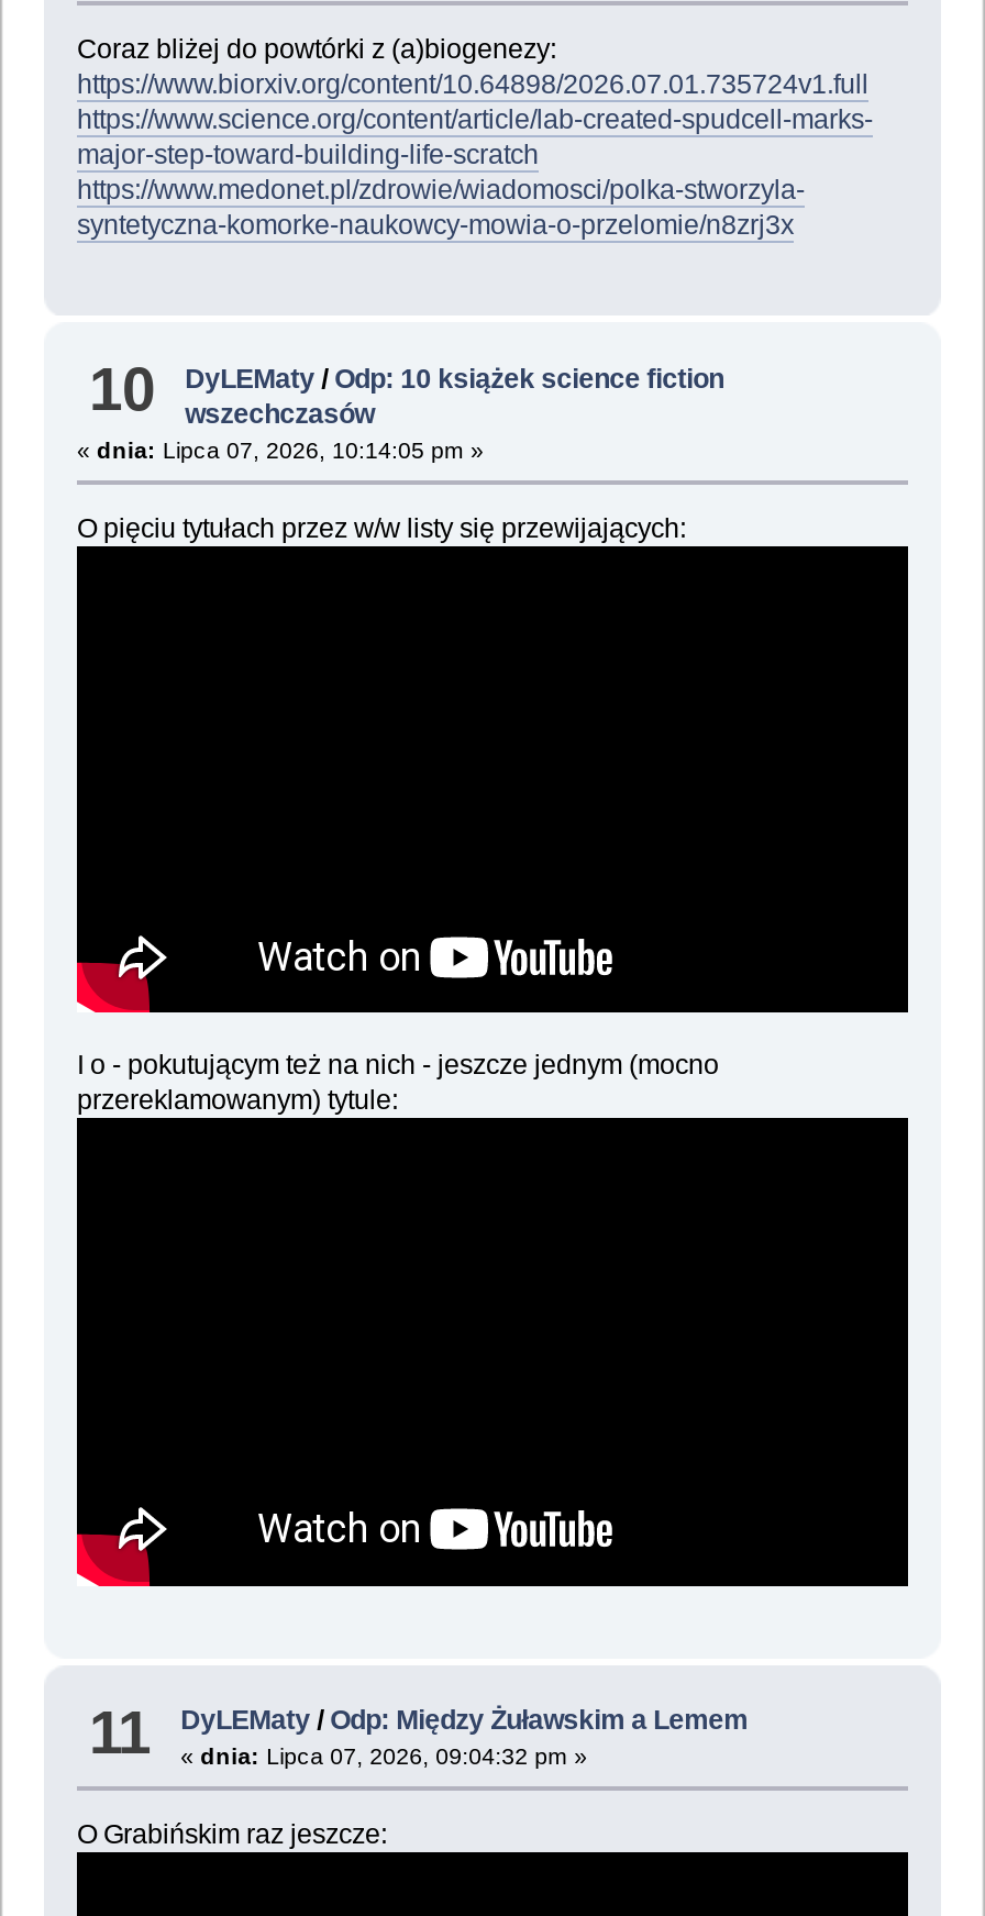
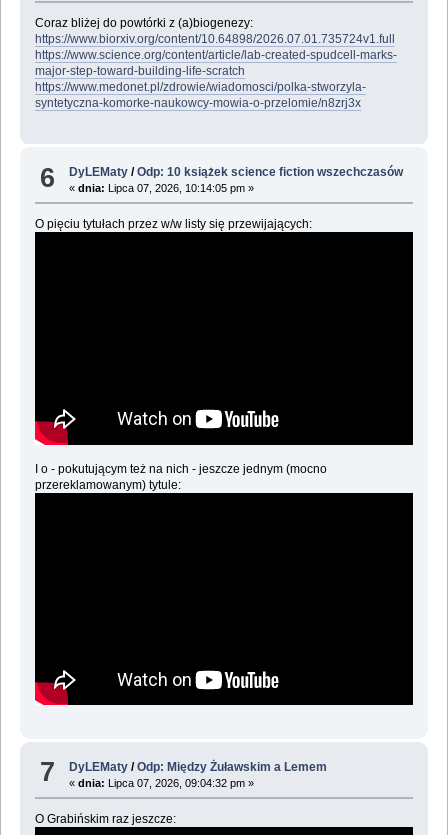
[89,355,724,429] 10 | DyLEMaty / Odp: 10 książek science fiction | wszechczasów -> [40,161,403,192] 6 | DyLEMaty / Odp: 10 książek science fiction wszechczasów
[89,1698,748,1769] 11 DyLEMaty / Odp: Między Żuławskim a Lemem «dnia: Lipca 07, 2026, 09:04:32 pm » -> [40,756,327,789] 7 DyLEMaty / Odp: Między Żuławskim a Lemem «dnia: Lipca 07, 2026, 09:04:32 pm »

